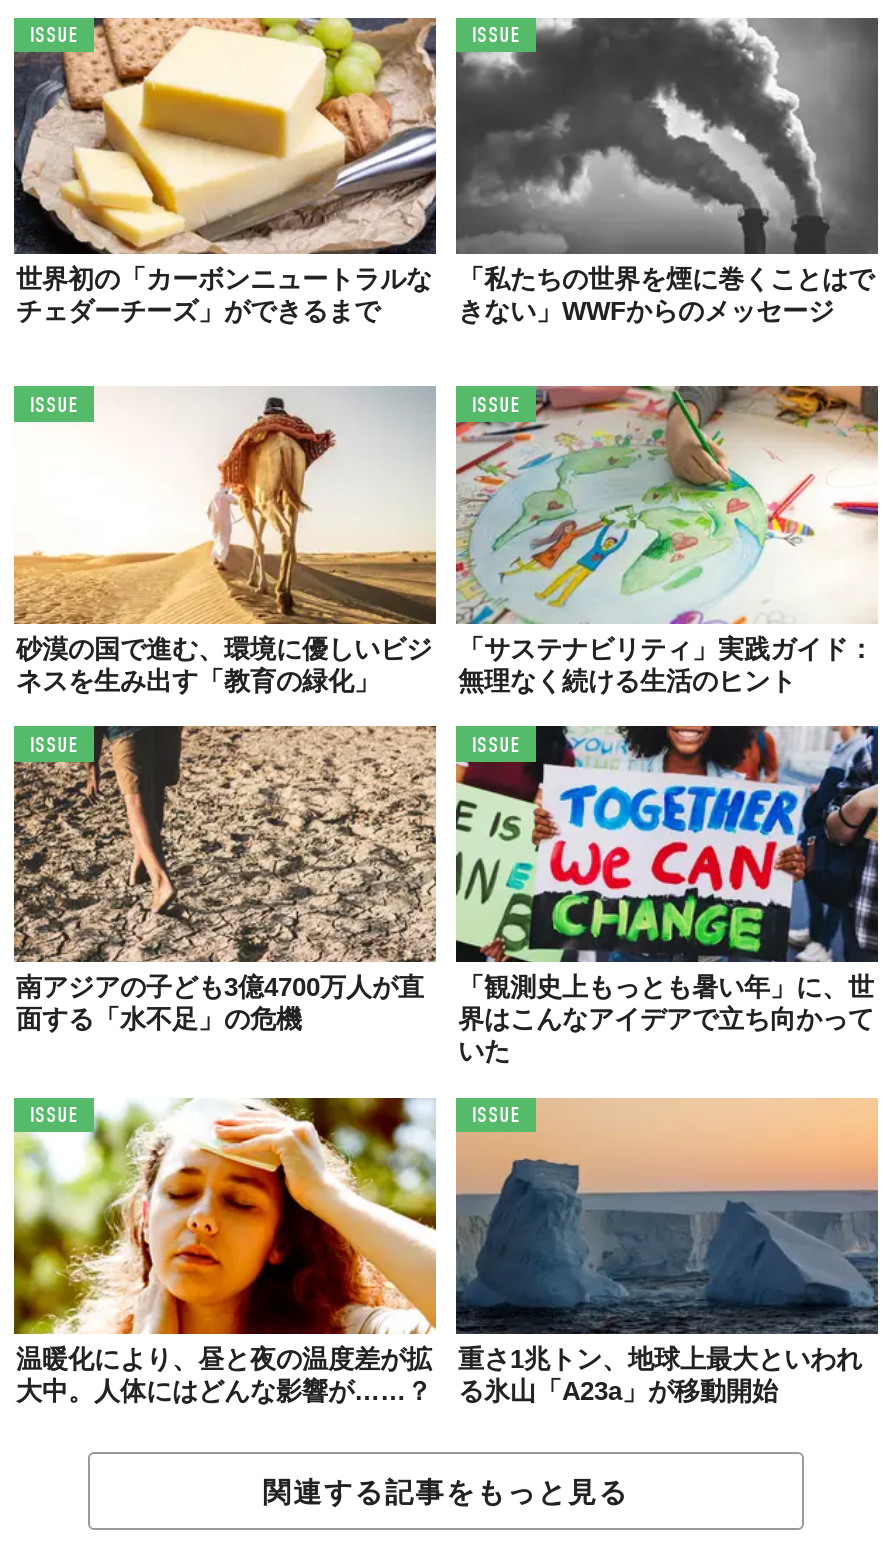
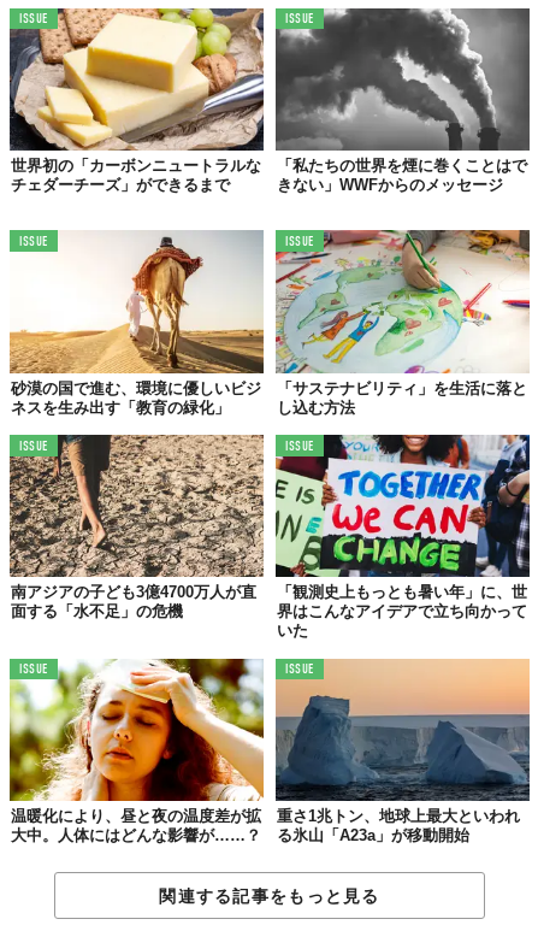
[458,633,874,695] 「サステナビリティ」実践ガイド： | 無理なく続ける生活のヒント -> [277,379,527,416] 「サステナビリティ」を生活に落と | し込む方法

